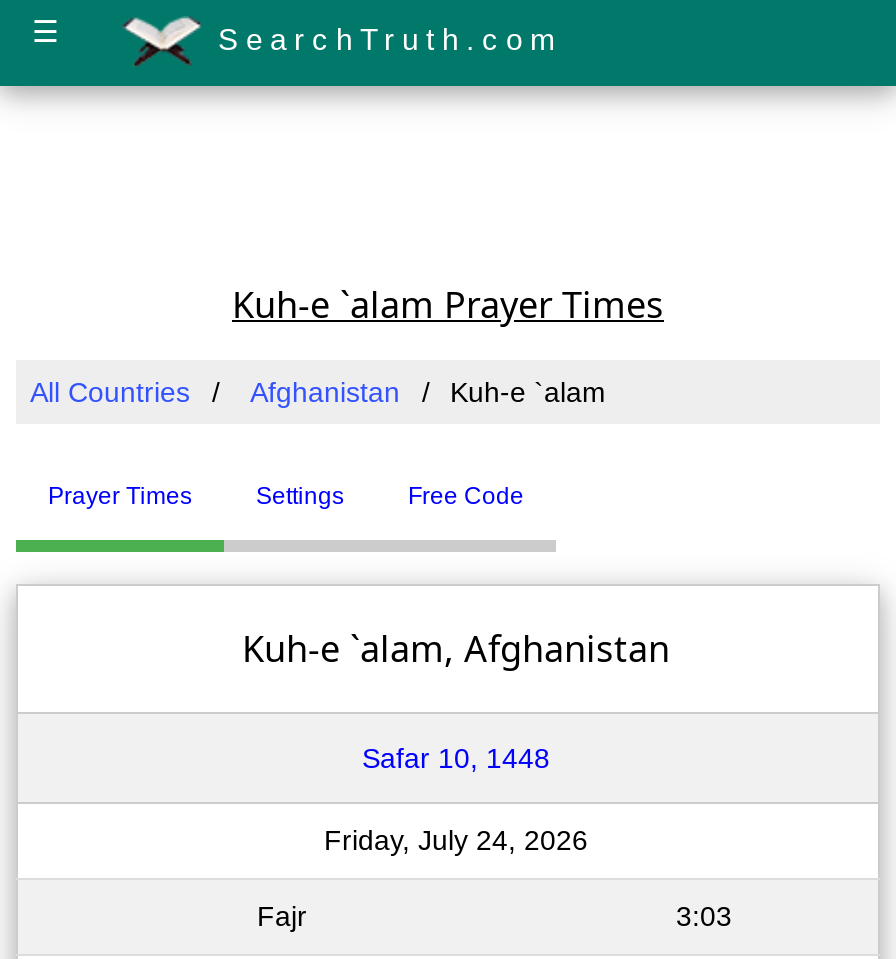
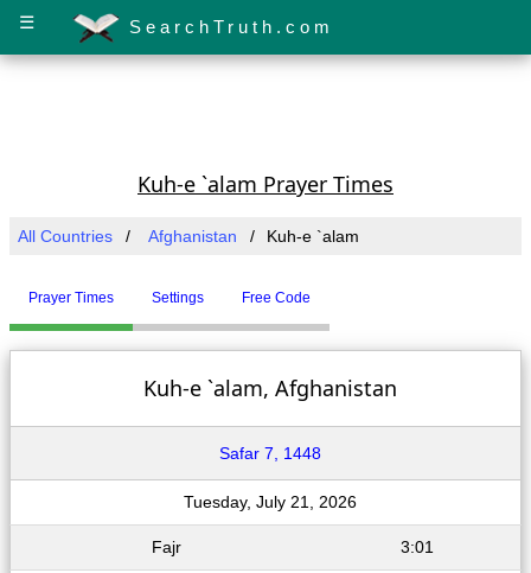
[362,742,550,774] Safar 10, 1448 -> [219,444,321,463] Safar 7, 1448
[324,824,588,856] Friday, July 24, 2026 -> [184,492,357,511] Tuesday, July 21, 2026
[676,900,732,932] 3:03 -> [400,537,433,556] 3:01

